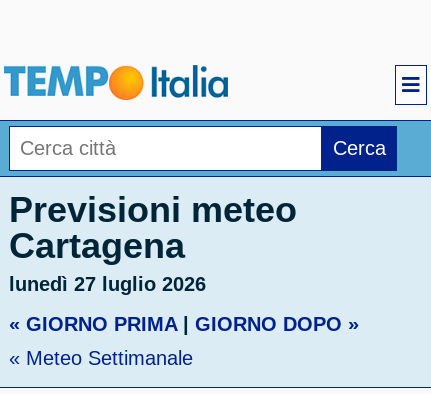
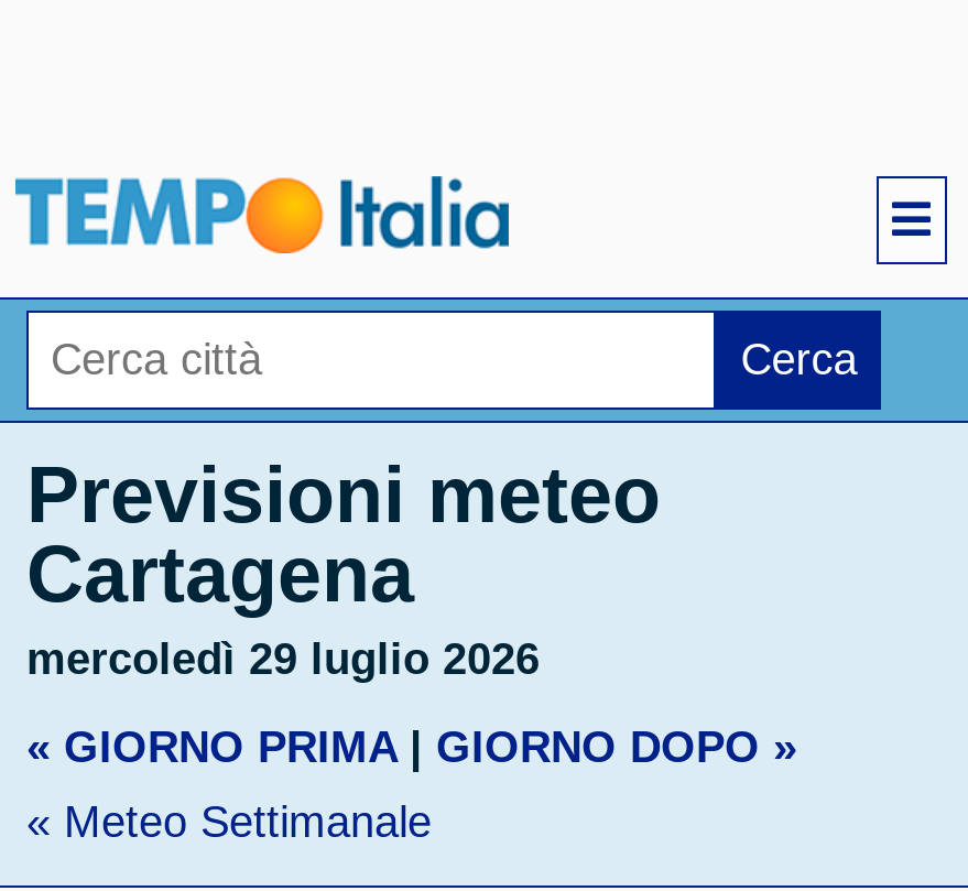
[9,273,206,295] lunedì 27 luglio 2026 -> [26,634,540,683] mercoledì 29 luglio 2026

